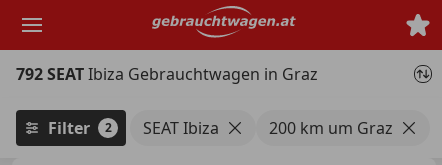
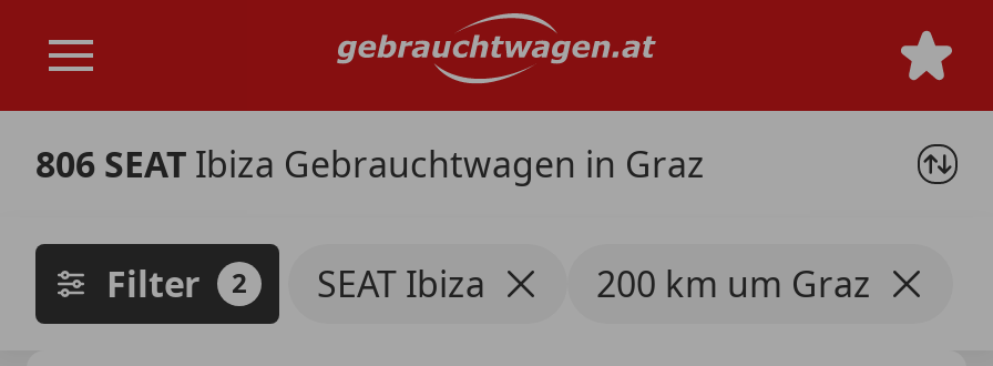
[16,63,318,85] 792 SEAT Ibiza Gebrauchtwagen in Graz -> [35,140,705,189] 806 SEAT Ibiza Gebrauchtwagen in Graz

